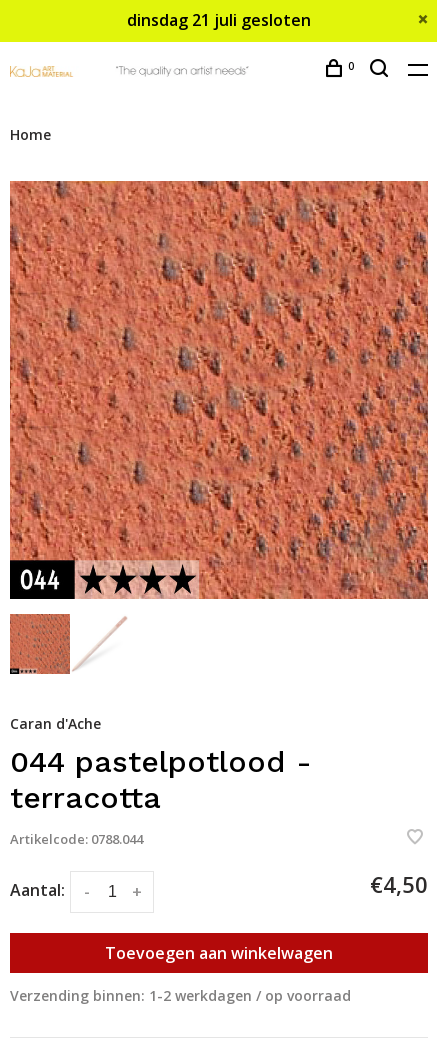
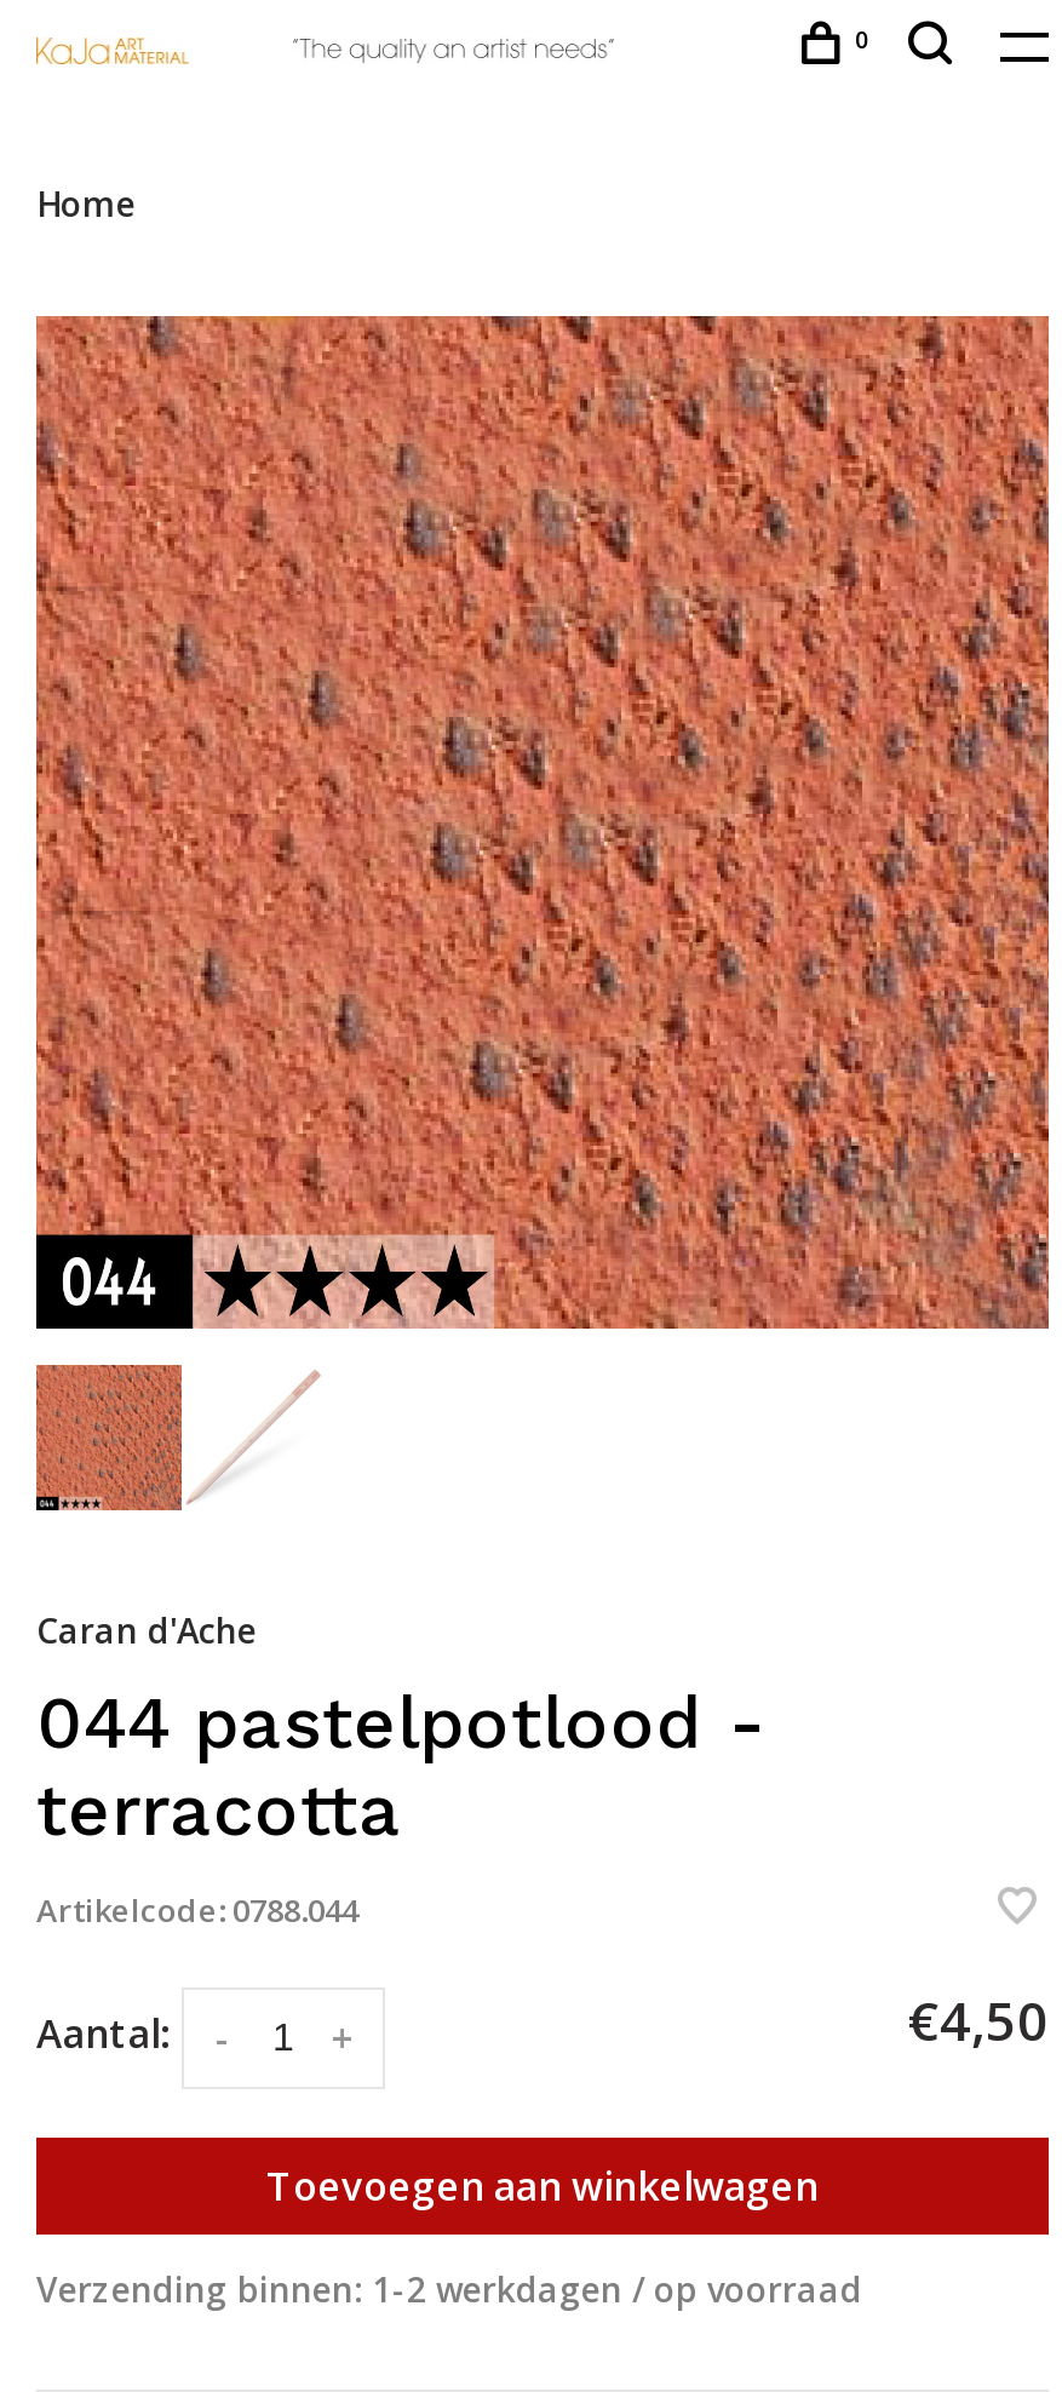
[127,9,311,31] dinsdag 21 juli gesloten -> none

